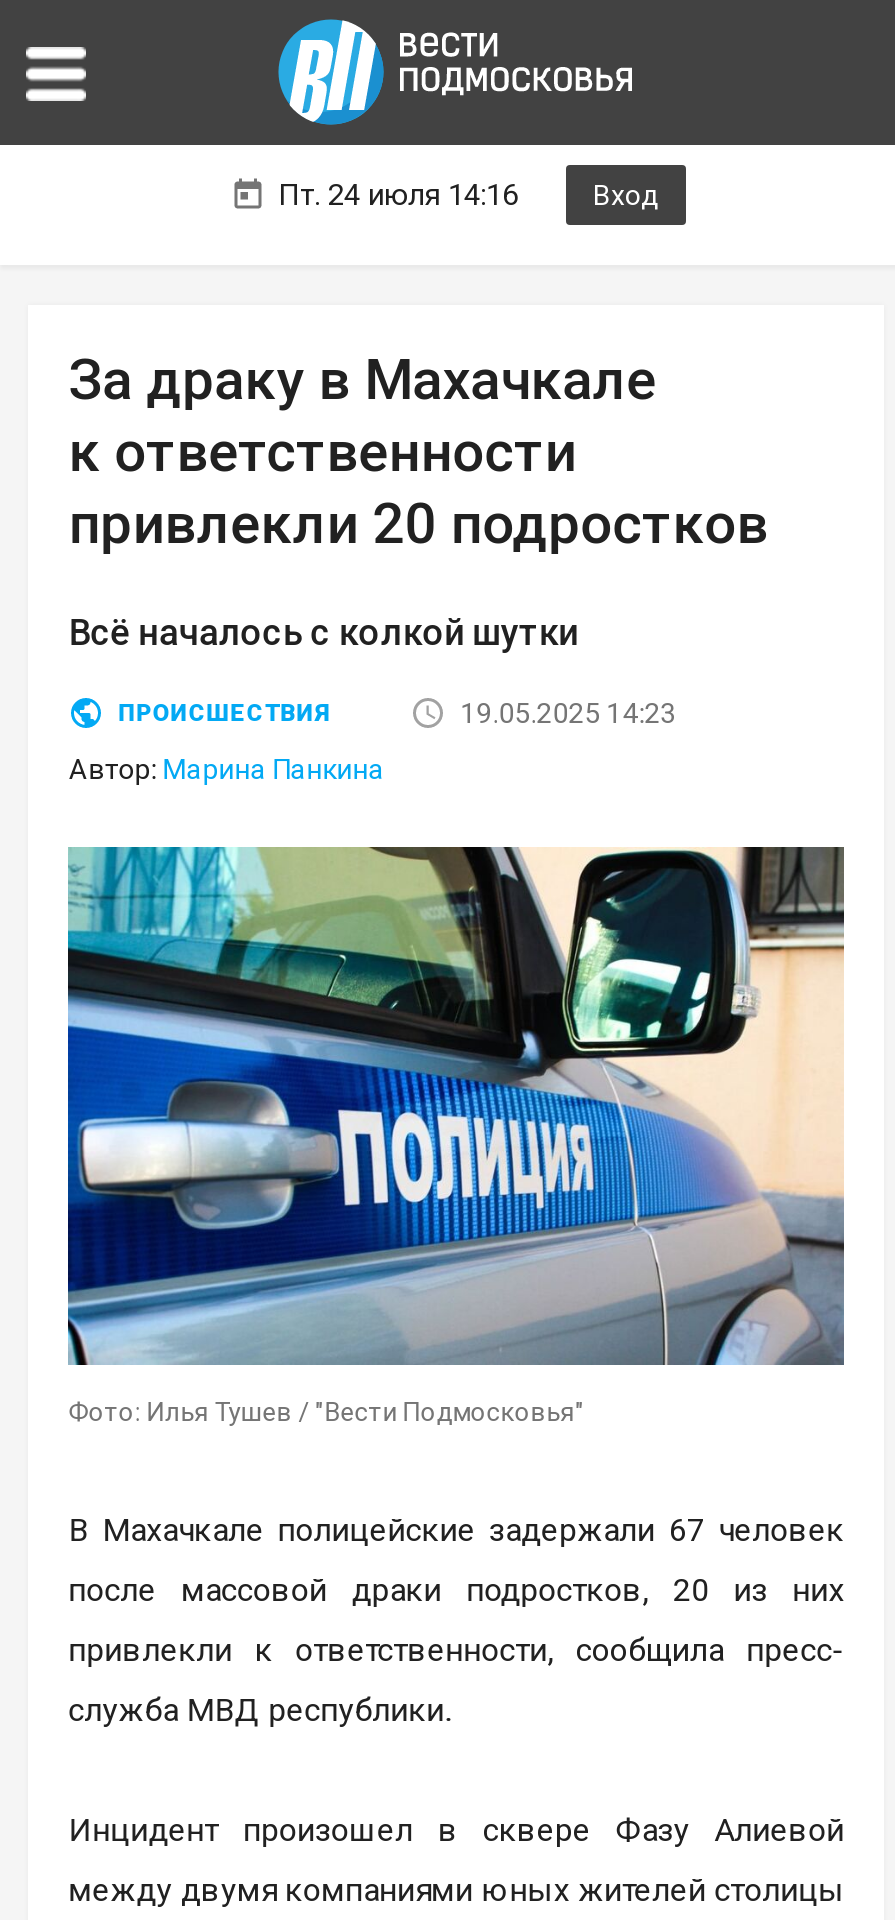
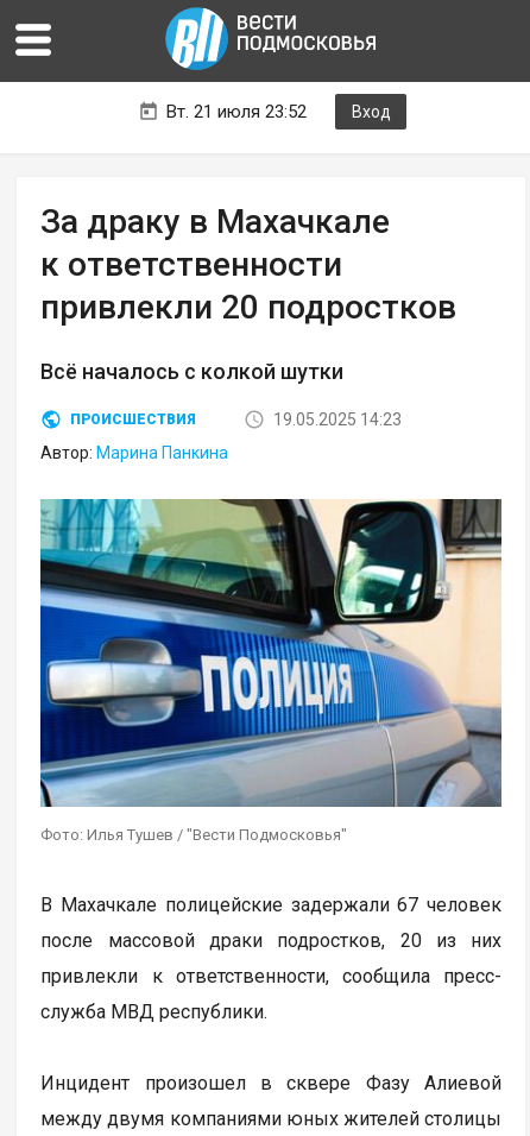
[278,178,518,214] Пт. 24 июля 14:16 -> [166,101,307,123] Вт. 21 июля 23:52

